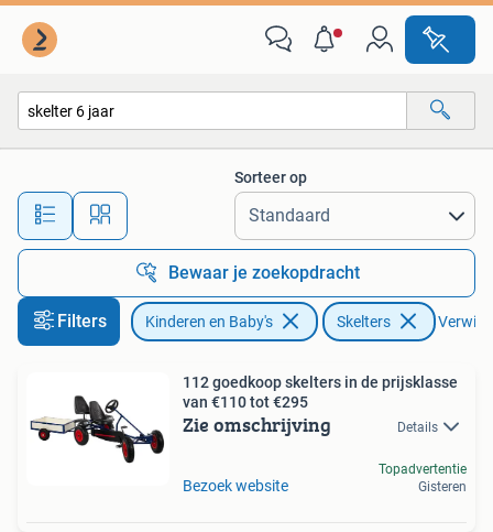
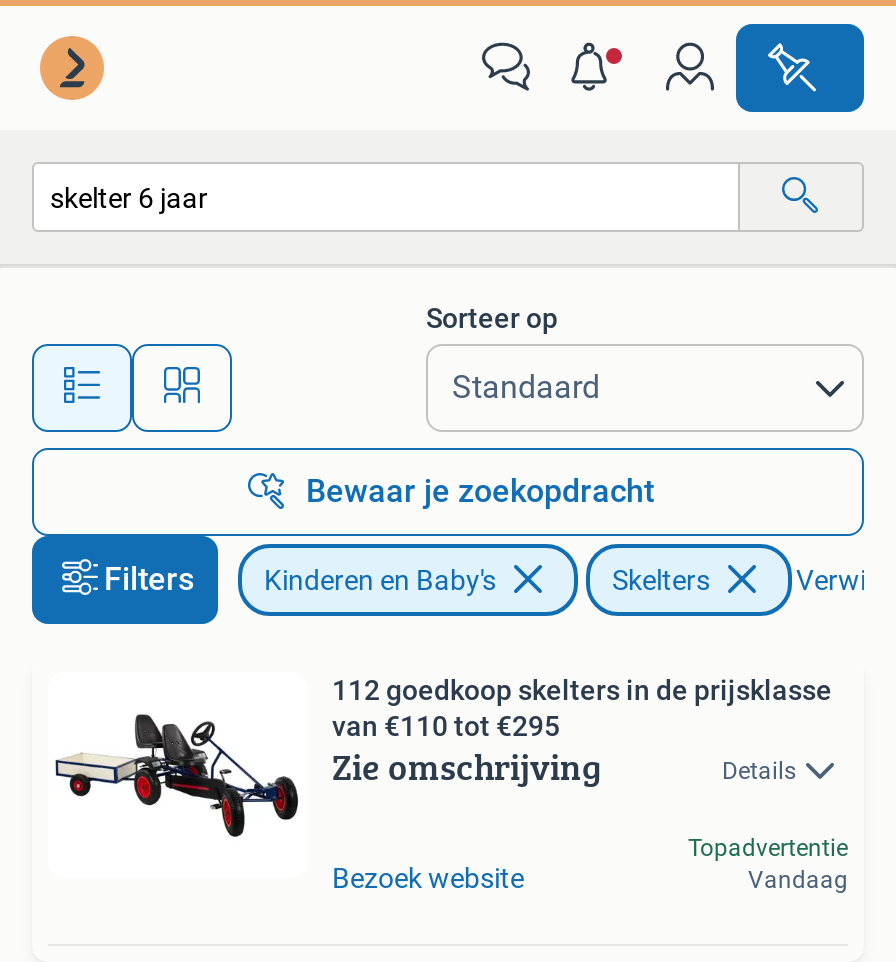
[418,479,467,495] Gisteren -> [748,867,848,895] Vandaag

